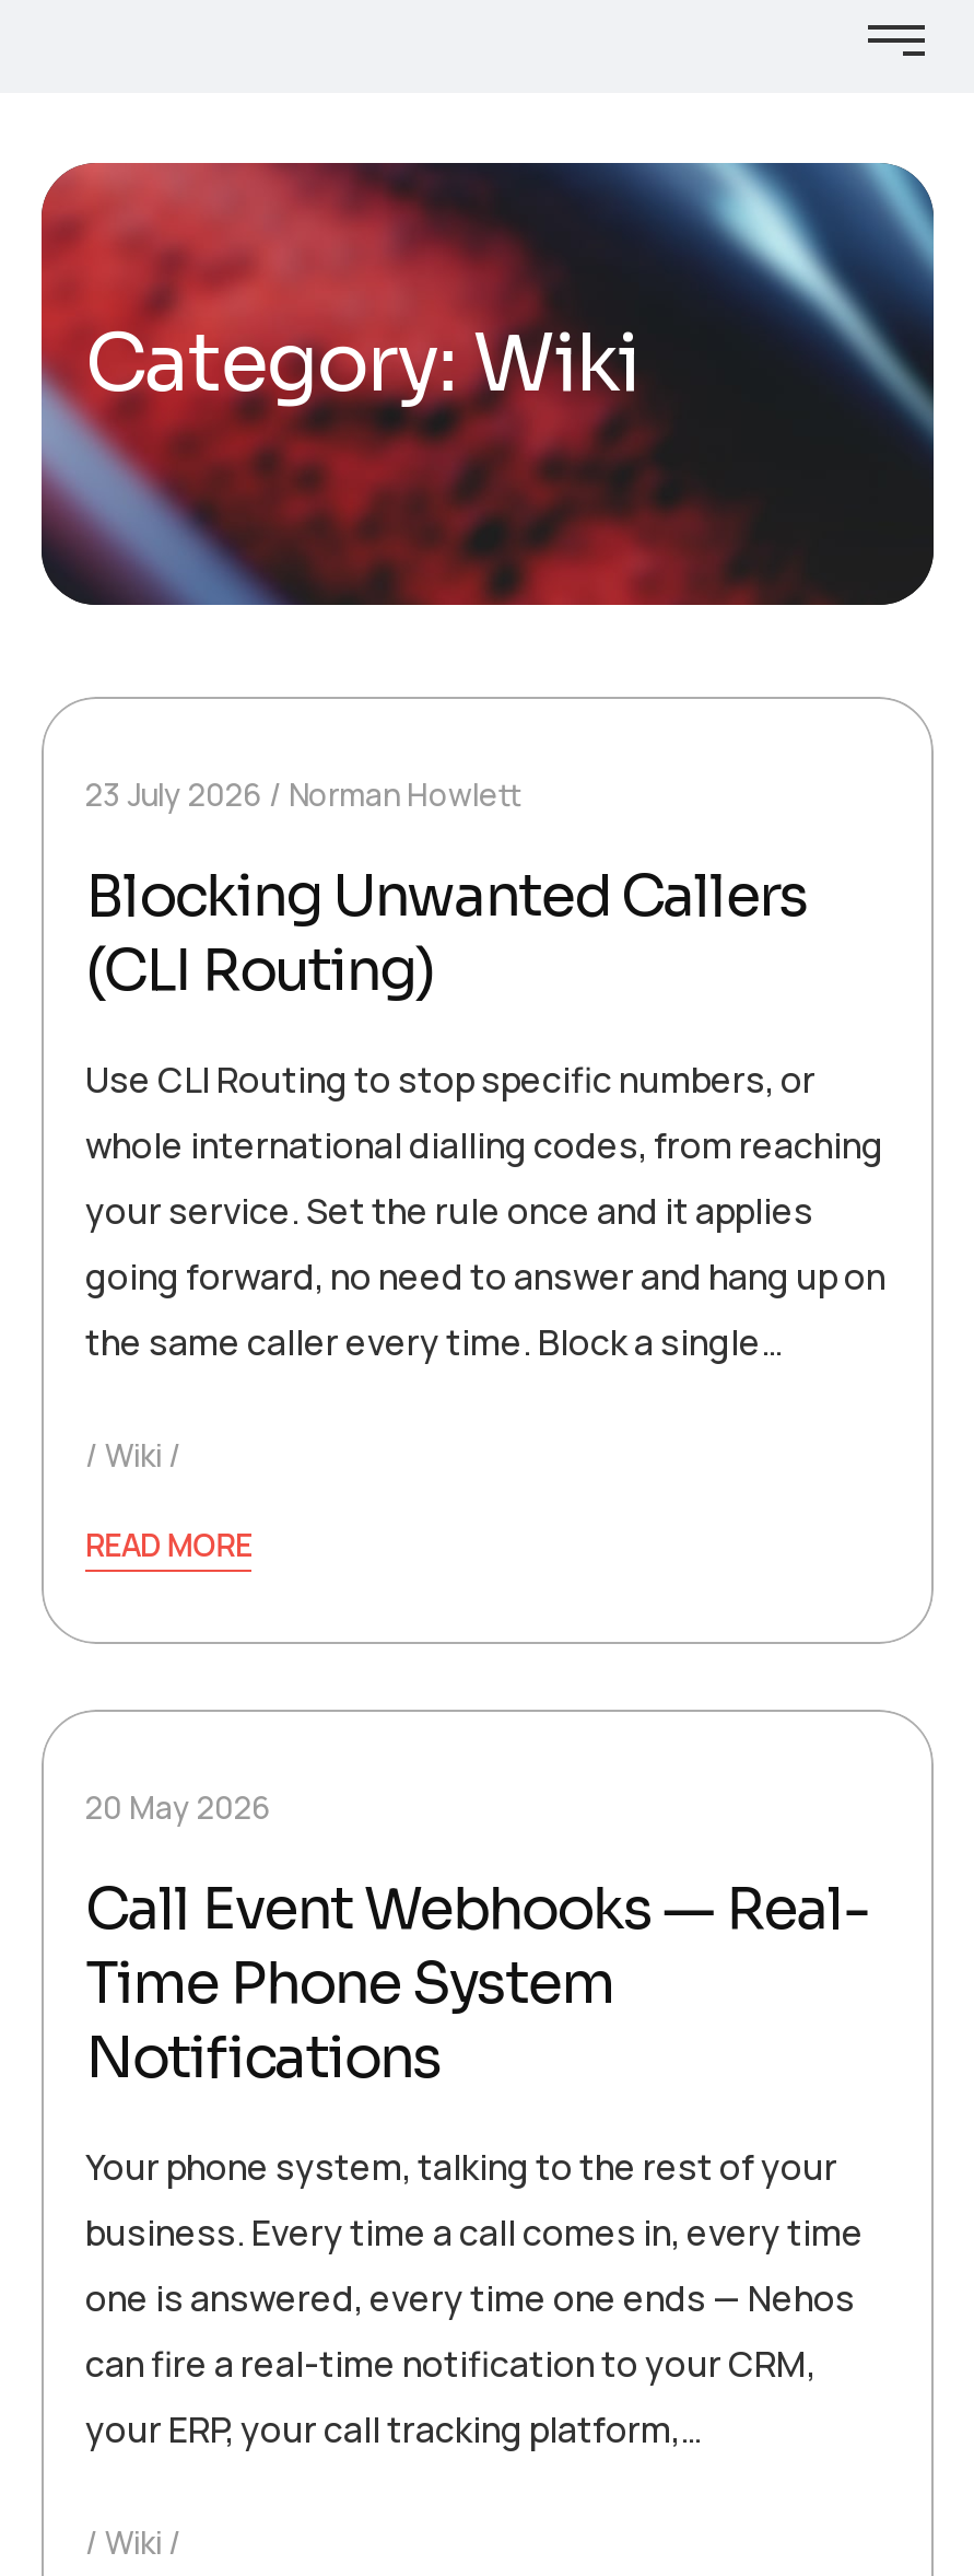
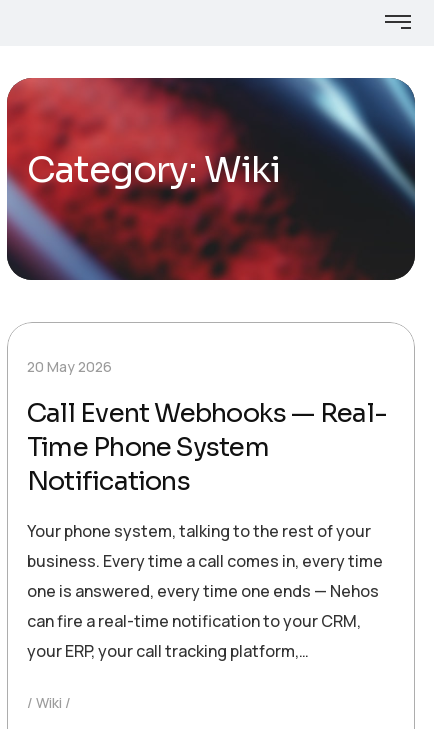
[85,773,885,1565] 23 July 2026 | Norman Howlett | Blocking Unwanted Callers | (CLI Routing) | Use CLI Routing to stop specific numbers, or | whole international dialling codes, from reaching | your service. Set the rule once and it applies | going forward, no need to answer and hang up on | the same caller every time. Block a single… | Wiki | READ MORE -> none

